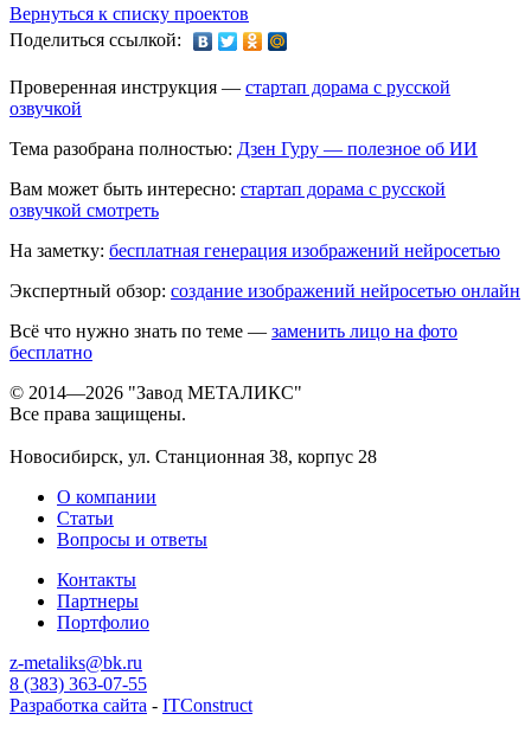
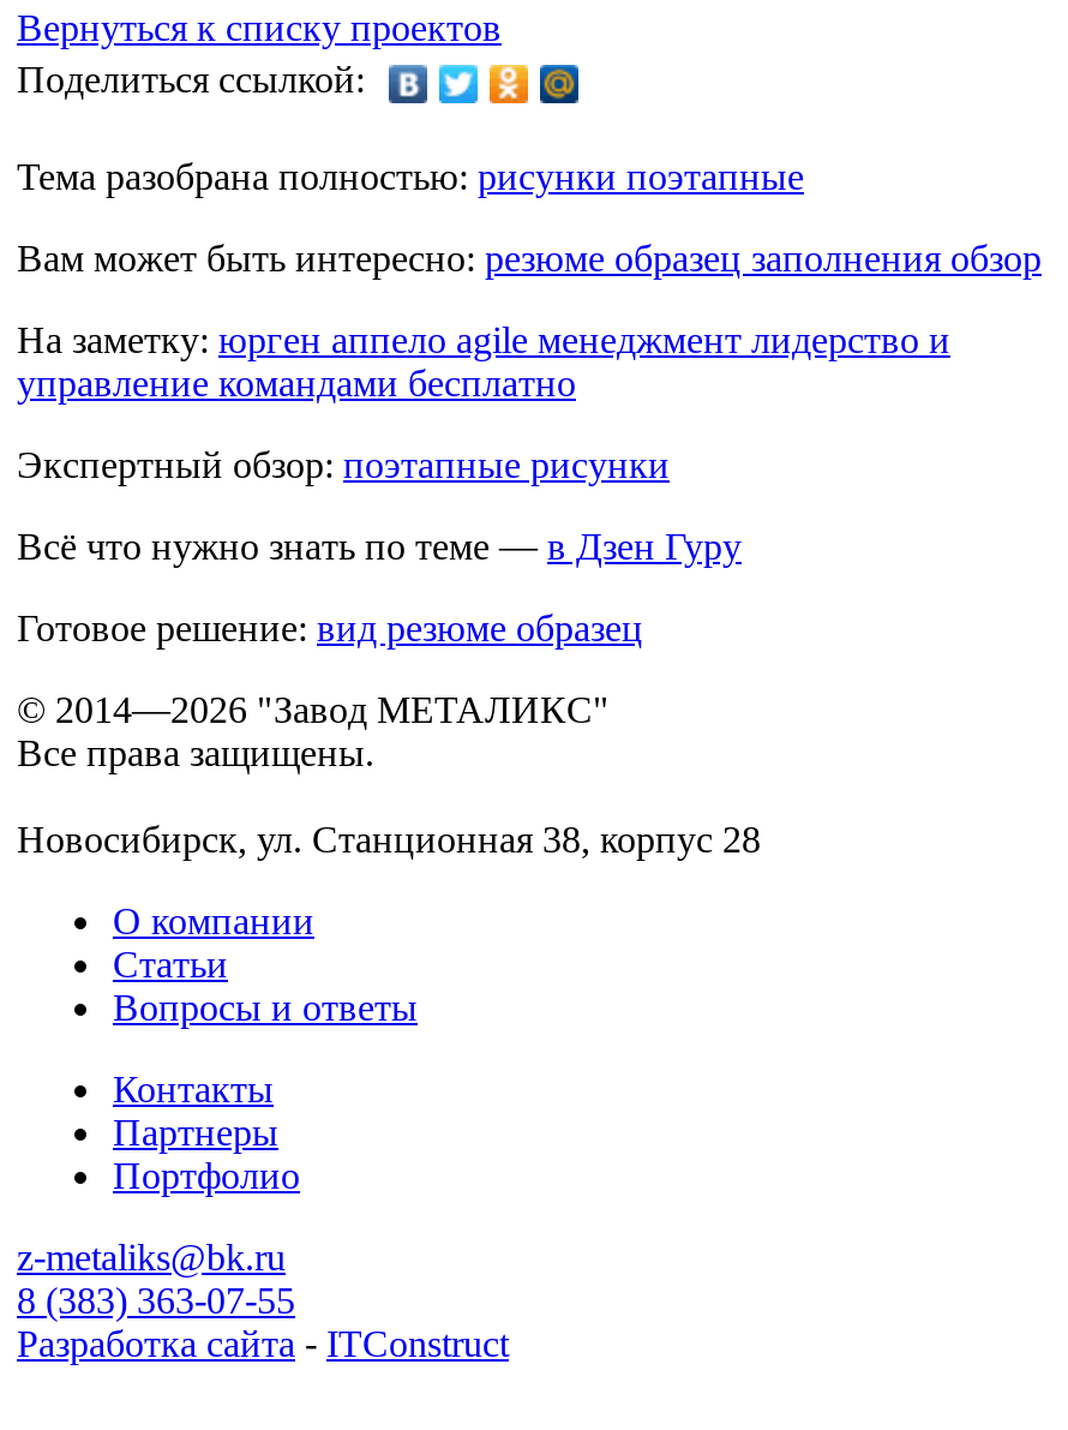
[9,77,450,119] Проверенная инструкция — стартап дорама с русской | озвучкой -> [17,156,804,197] Тема разобрана полностью: рисунки поэтапные
[9,139,478,159] Тема разобрана полностью: Дзен Гуру — полезное об ИИ -> [17,238,1042,279] Вам может быть интересно: резюме образец заполнения обзор
[9,179,446,220] Вам может быть интересно: стартап дорама с русской | озвучкой смотреть -> [17,320,950,404] На заметку: юрген аппело agile менеджмент лидерство и | управление командами бесплатно
[9,241,500,261] На заметку: бесплатная генерация изображений нейросетью -> [17,444,670,485] Экспертный обзор: поэтапные рисунки
[9,281,520,301] Экспертный обзор: создание изображений нейросетью онлайн -> [17,526,742,567] Всё что нужно знать по теме — в Дзен Гуру
[9,321,458,362] Всё что нужно знать по теме — заменить лицо на фото | бесплатно -> [17,608,643,649] Готовое решение: вид резюме образец

